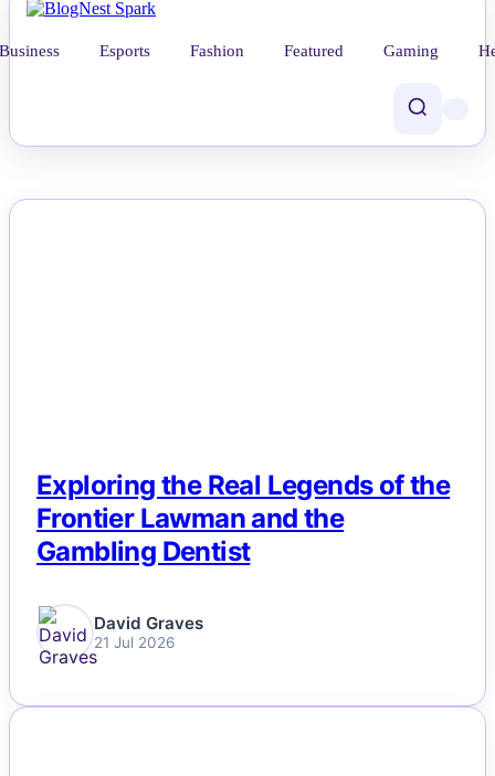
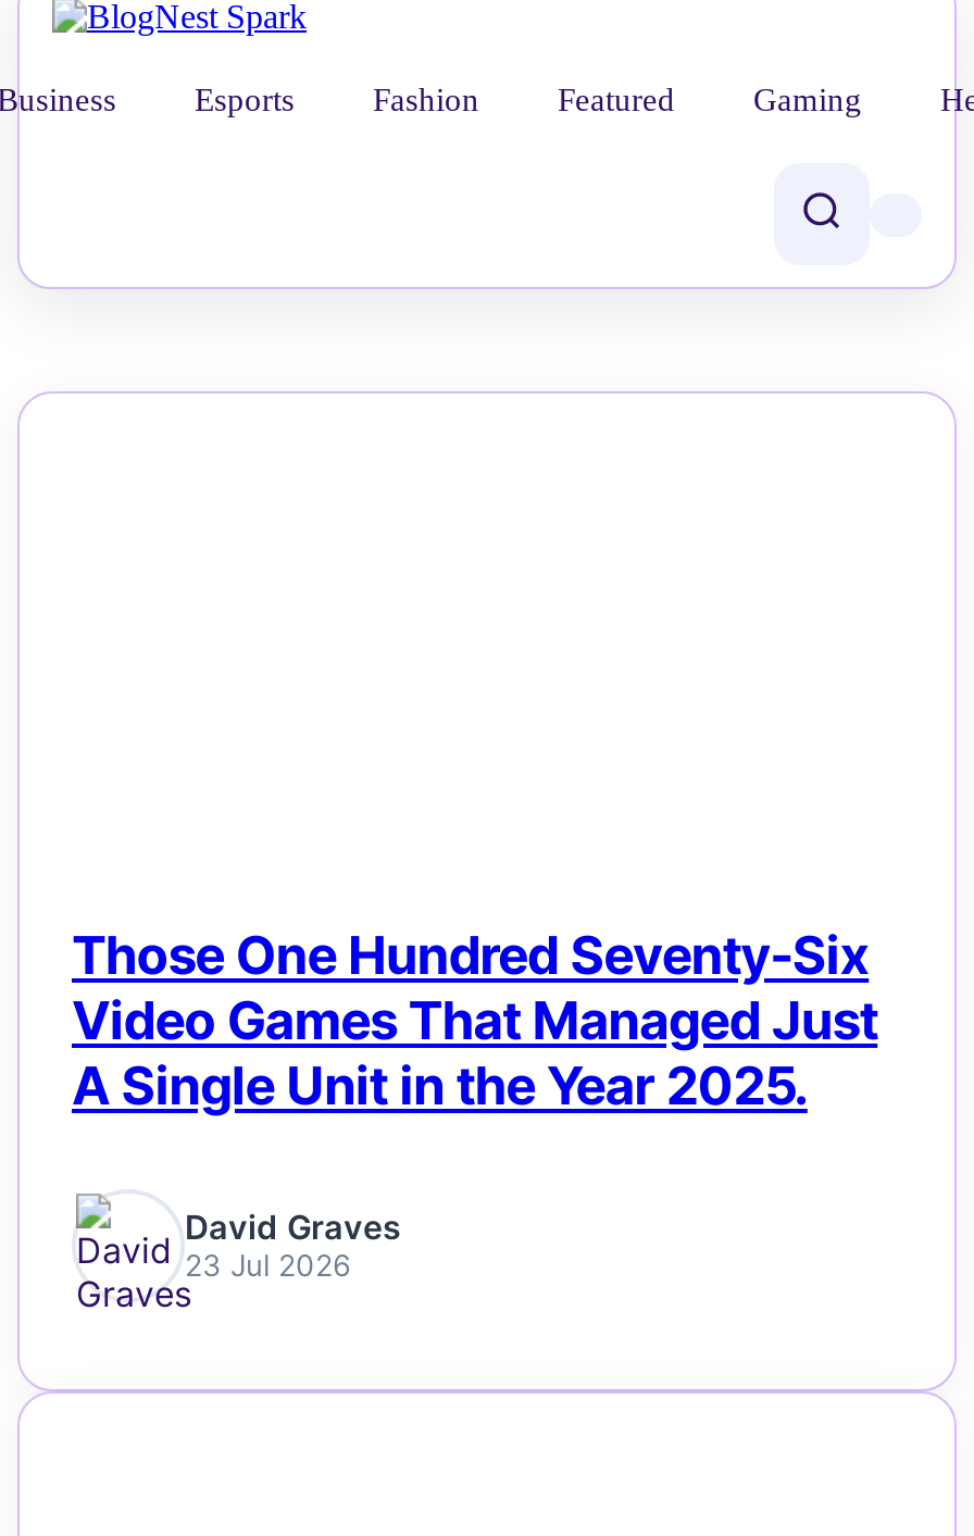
[36,469,450,567] Exploring the Real Legends of the | Frontier Lawman and the | Gambling Dentist -> [72,924,877,1117] Those One Hundred Seventy-Six | Video Games That Managed Just | A Single Unit in the Year 2025.
[94,634,175,652] 21 Jul 2026 -> [185,1249,350,1284] 23 Jul 2026

